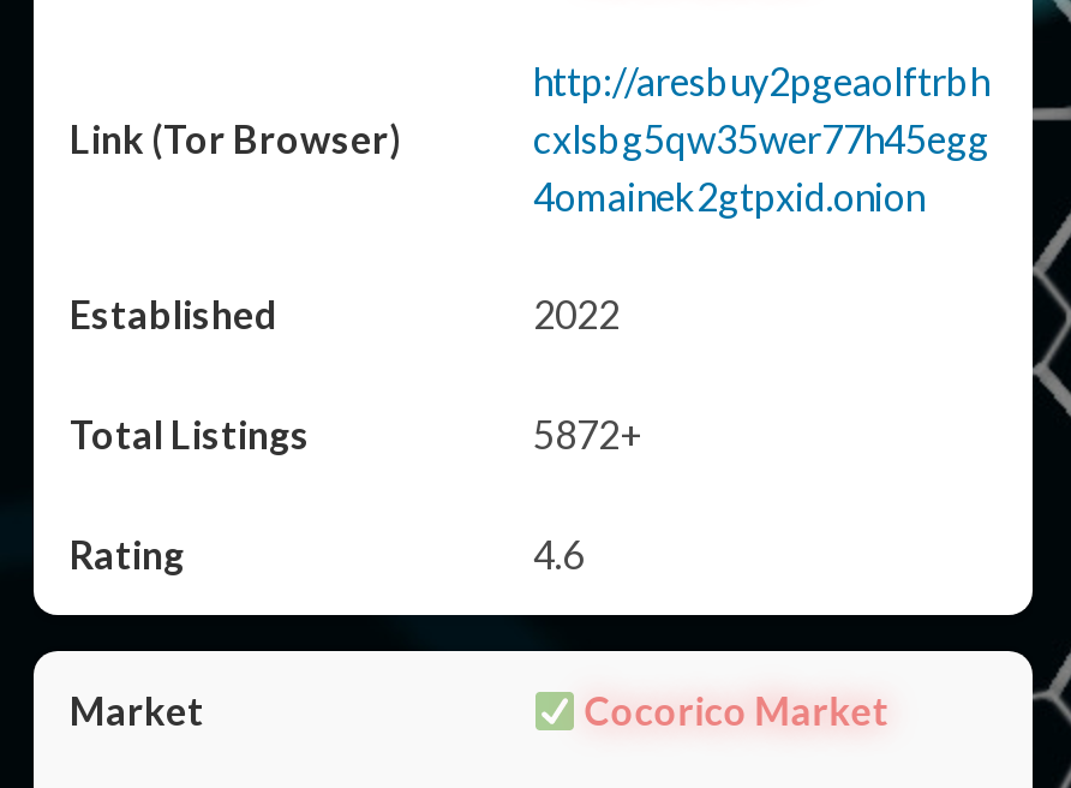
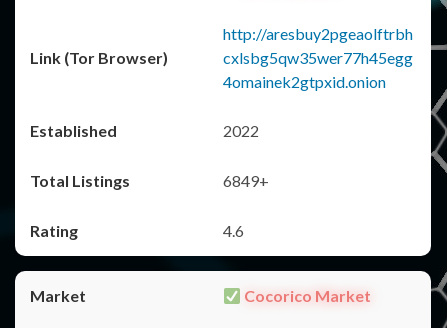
[533,411,644,456] 5872+ -> [223,171,269,190] 6849+

